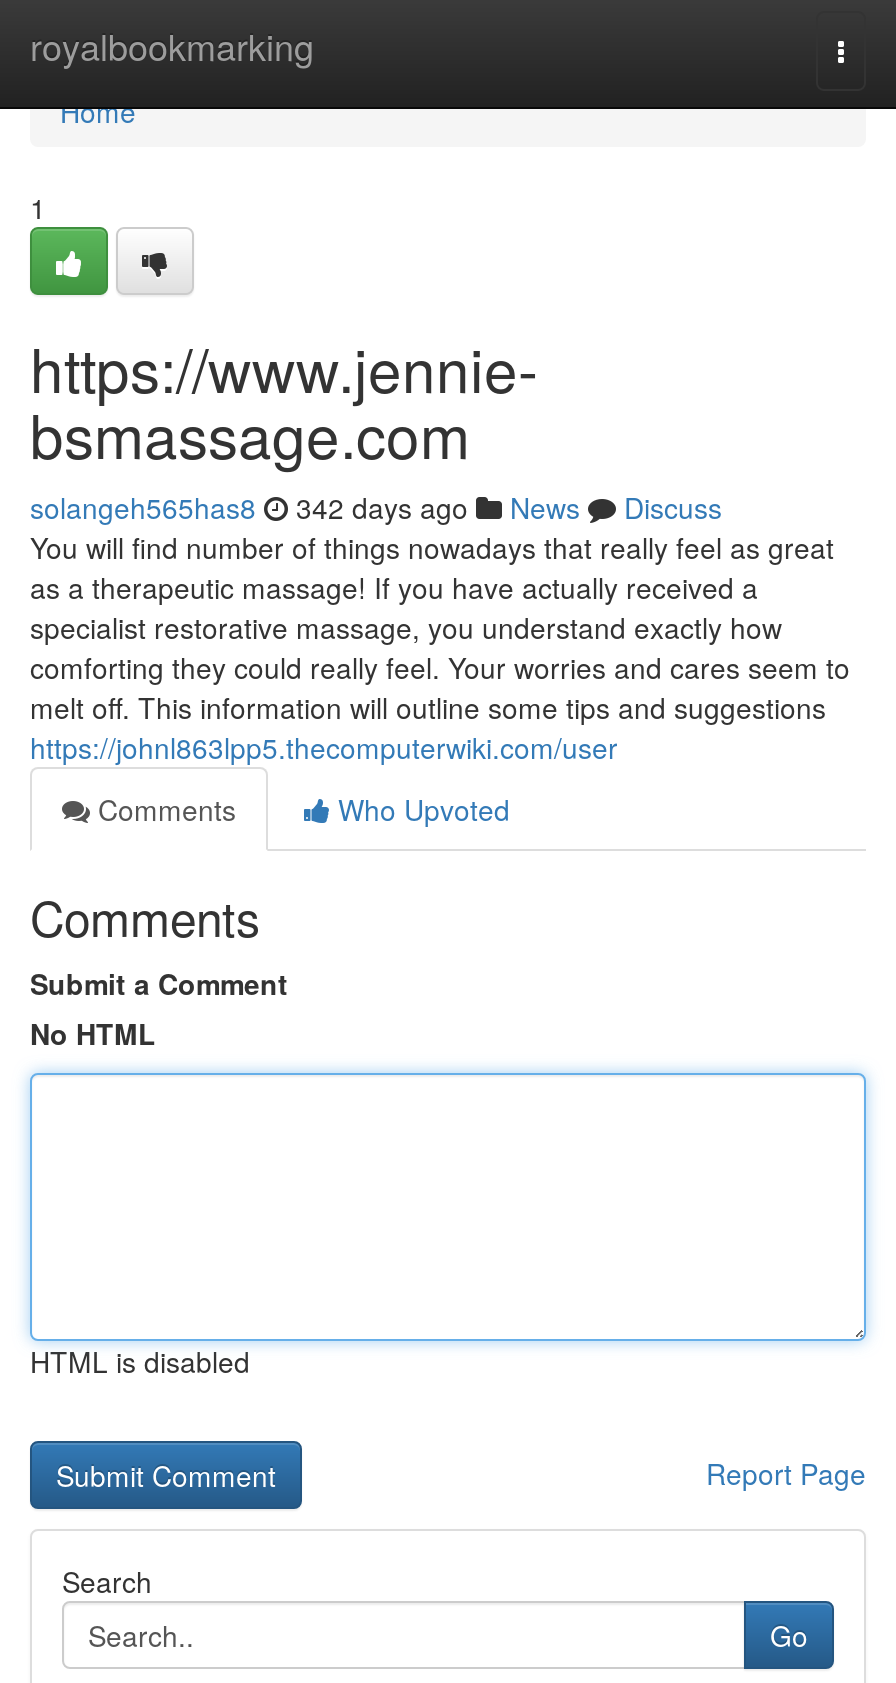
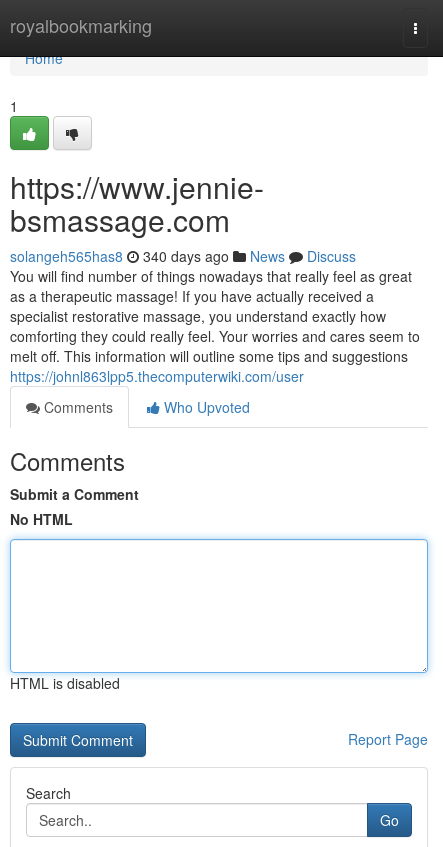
[30,487,722,527] solangeh565has8 342 days ago News Discuss -> [10,246,356,266] solangeh565has8 340 days ago News Discuss

